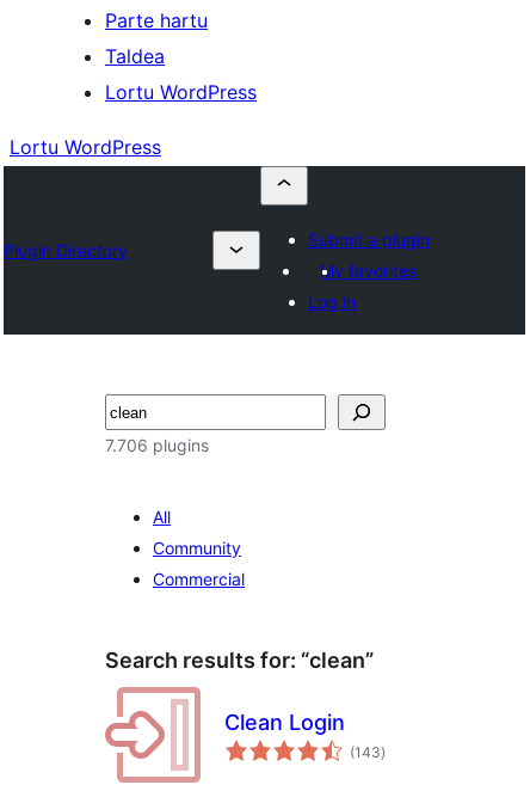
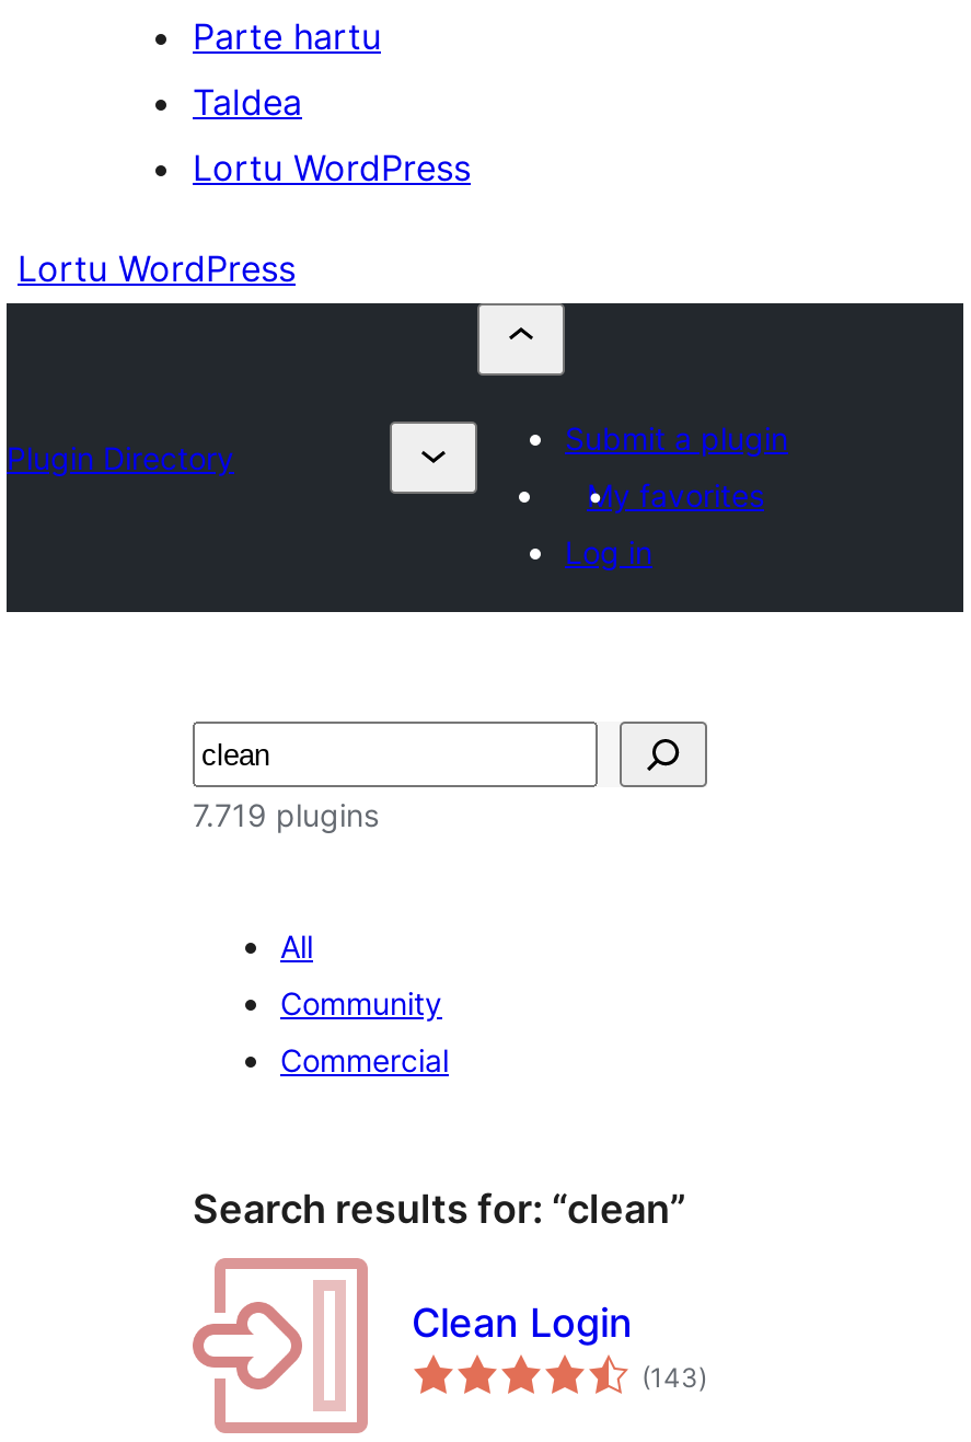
[105,435,209,455] 7.706 plugins -> [193,796,379,833] 7.719 plugins

